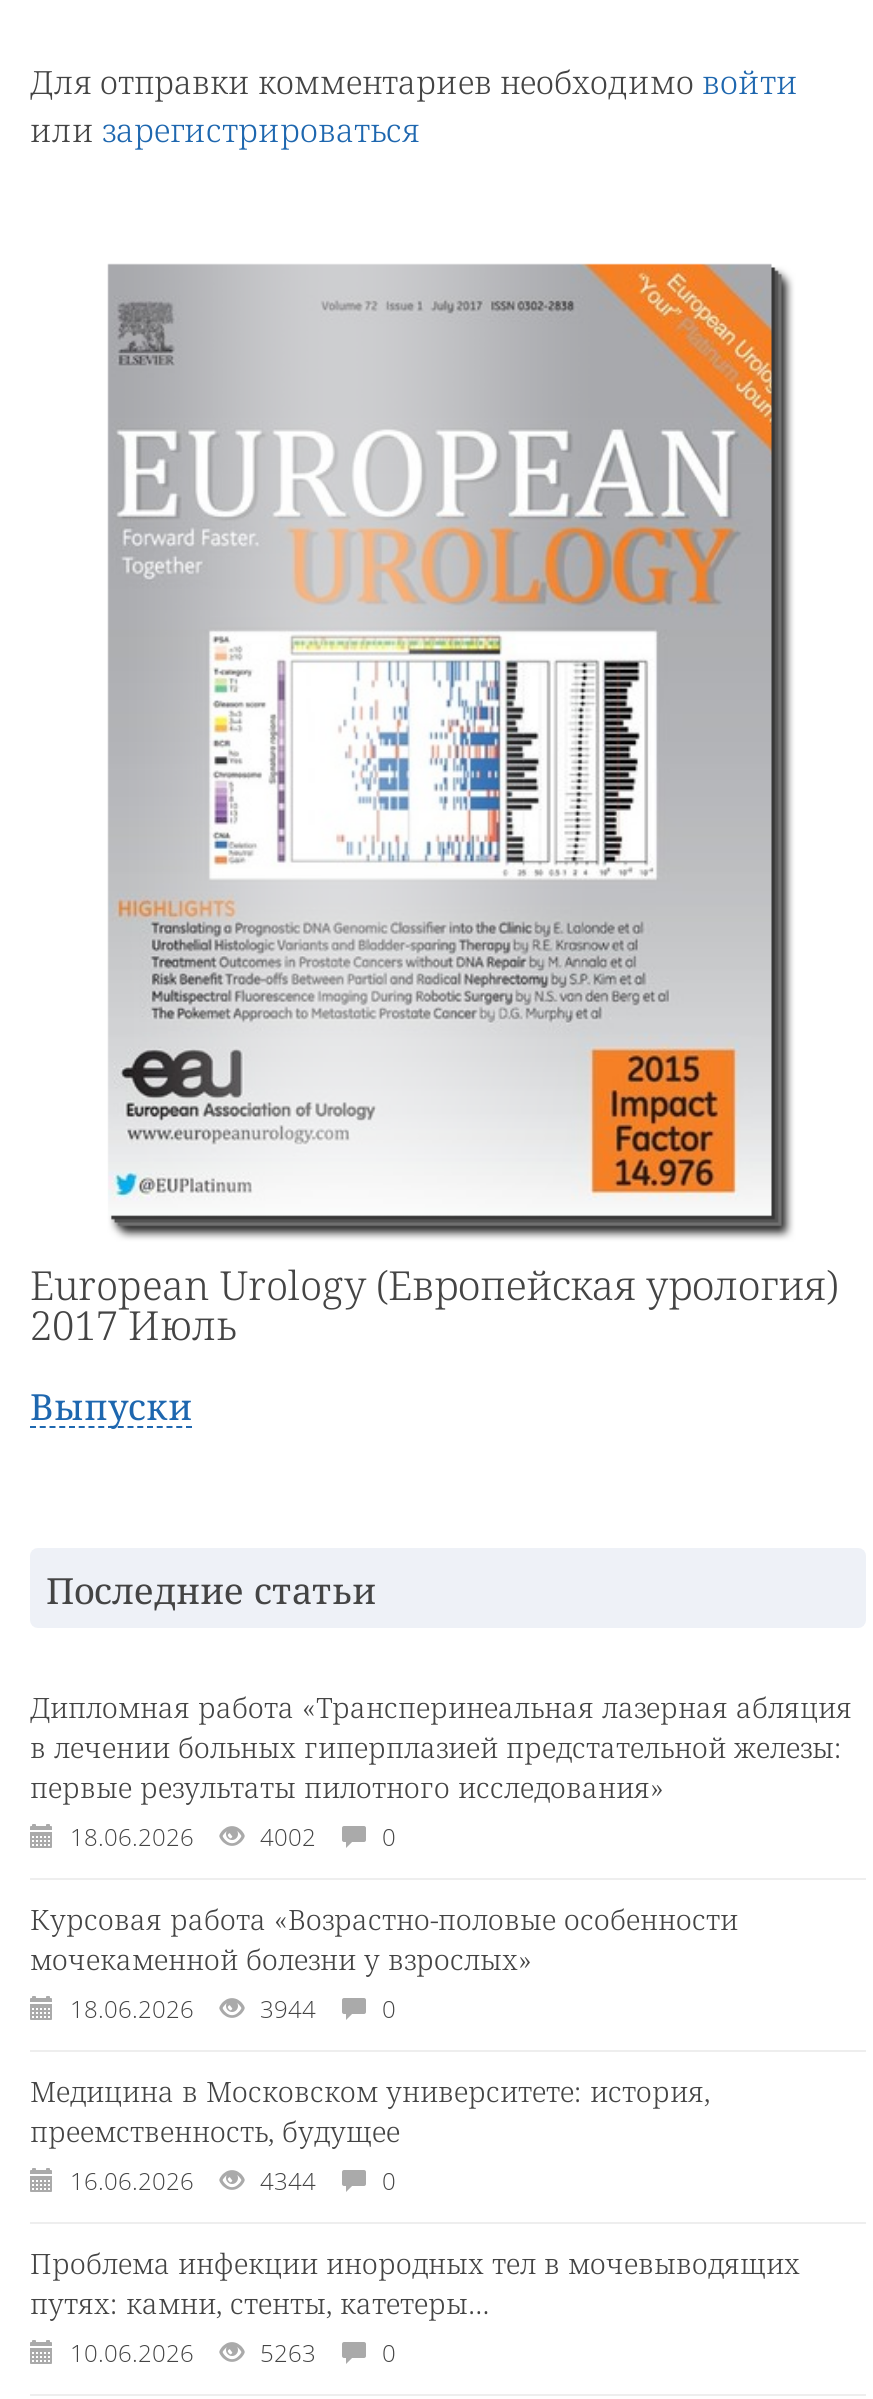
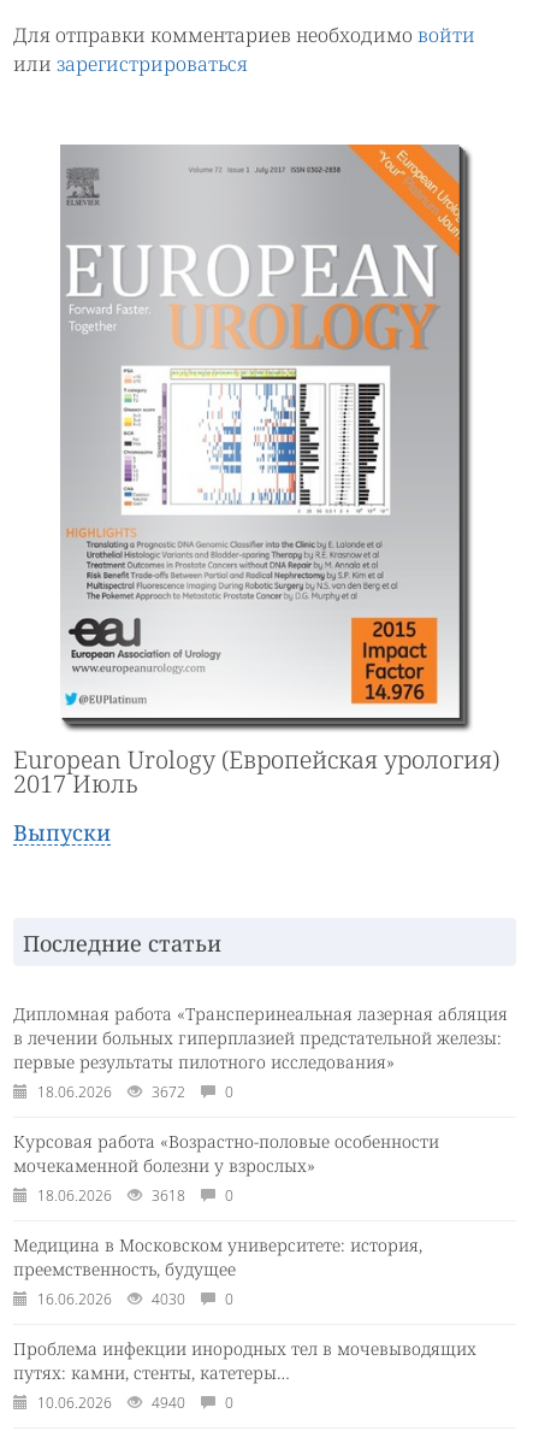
[64,1821,396,1855] 18.06.2026 4002 0 -> [34,1082,233,1103] 18.06.2026 3672 0
[64,1993,396,2027] 18.06.2026 3944 0 -> [34,1186,233,1206] 18.06.2026 3618 0
[64,2165,396,2199] 16.06.2026 4344 0 -> [34,1289,233,1310] 16.06.2026 4030 0
[64,2337,396,2371] 10.06.2026 5263 0 -> [34,1393,233,1413] 10.06.2026 4940 0

